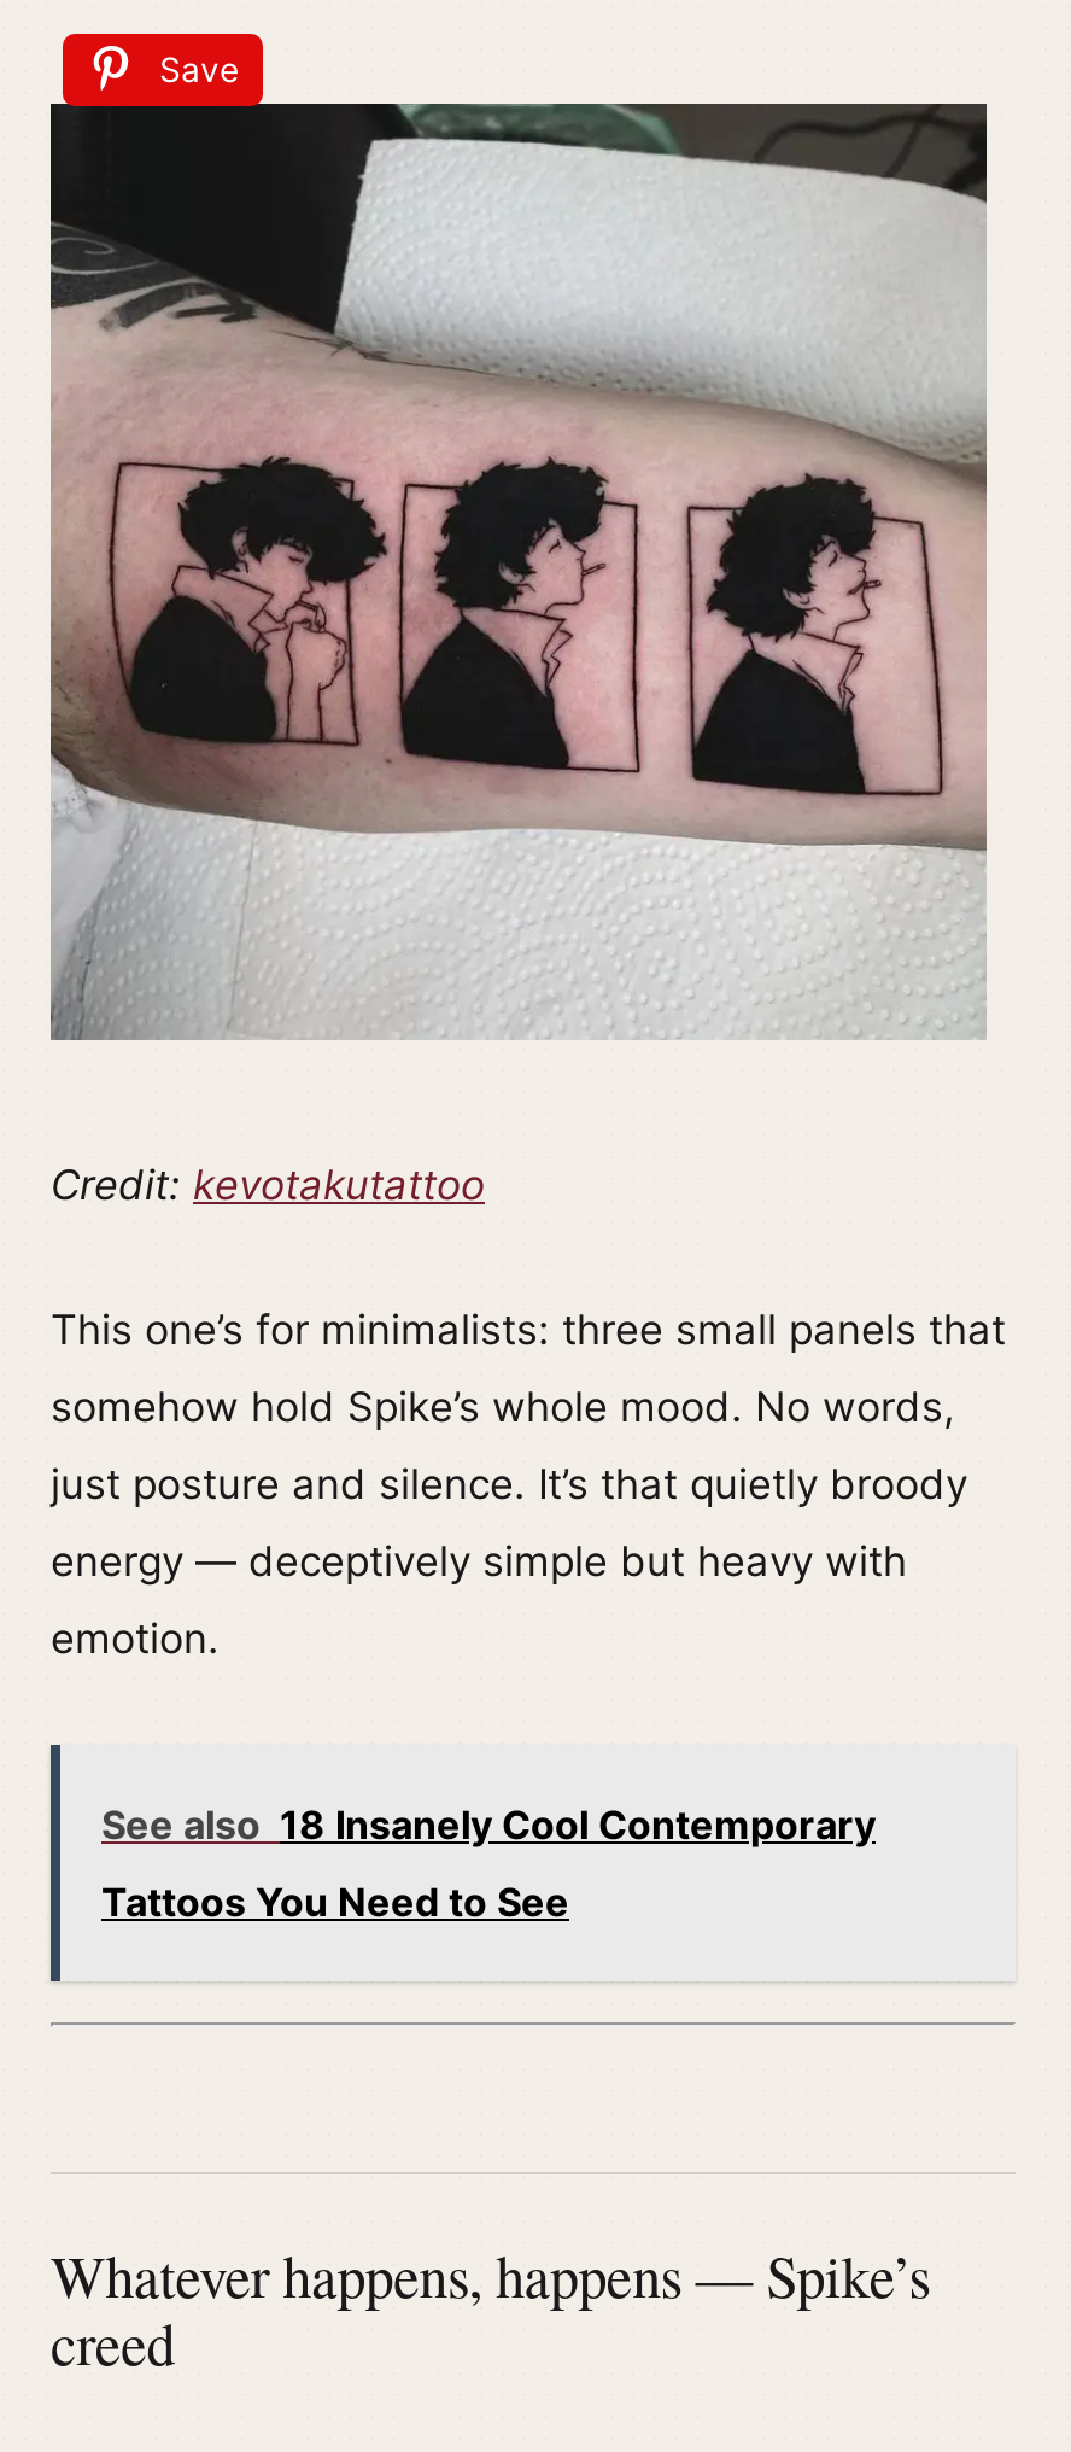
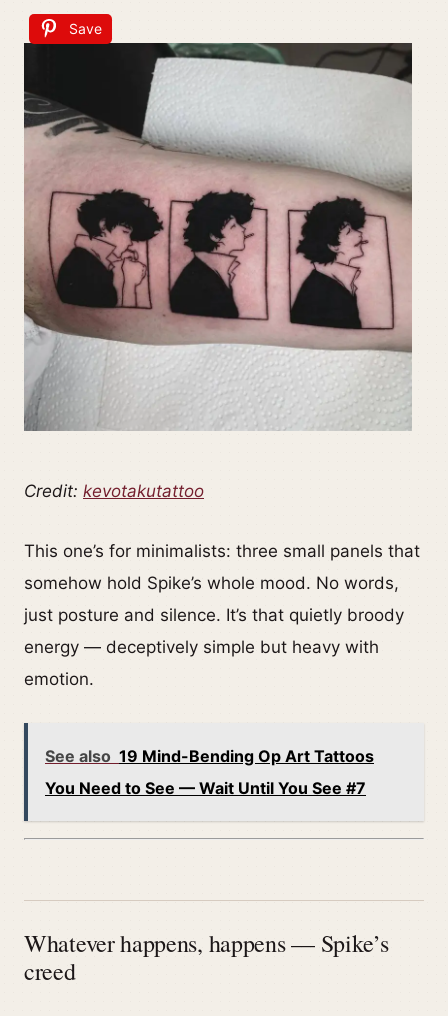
[101,1801,876,1849] See also 18 Insanely Cool Contemporary -> [45,746,374,766] See also 19 Mind-Bending Op Art Tattoos
[101,1878,569,1926] Tattoos You Need to See -> [45,778,366,798] You Need to See — Wait Until You See #7

